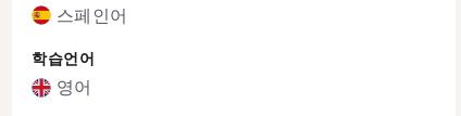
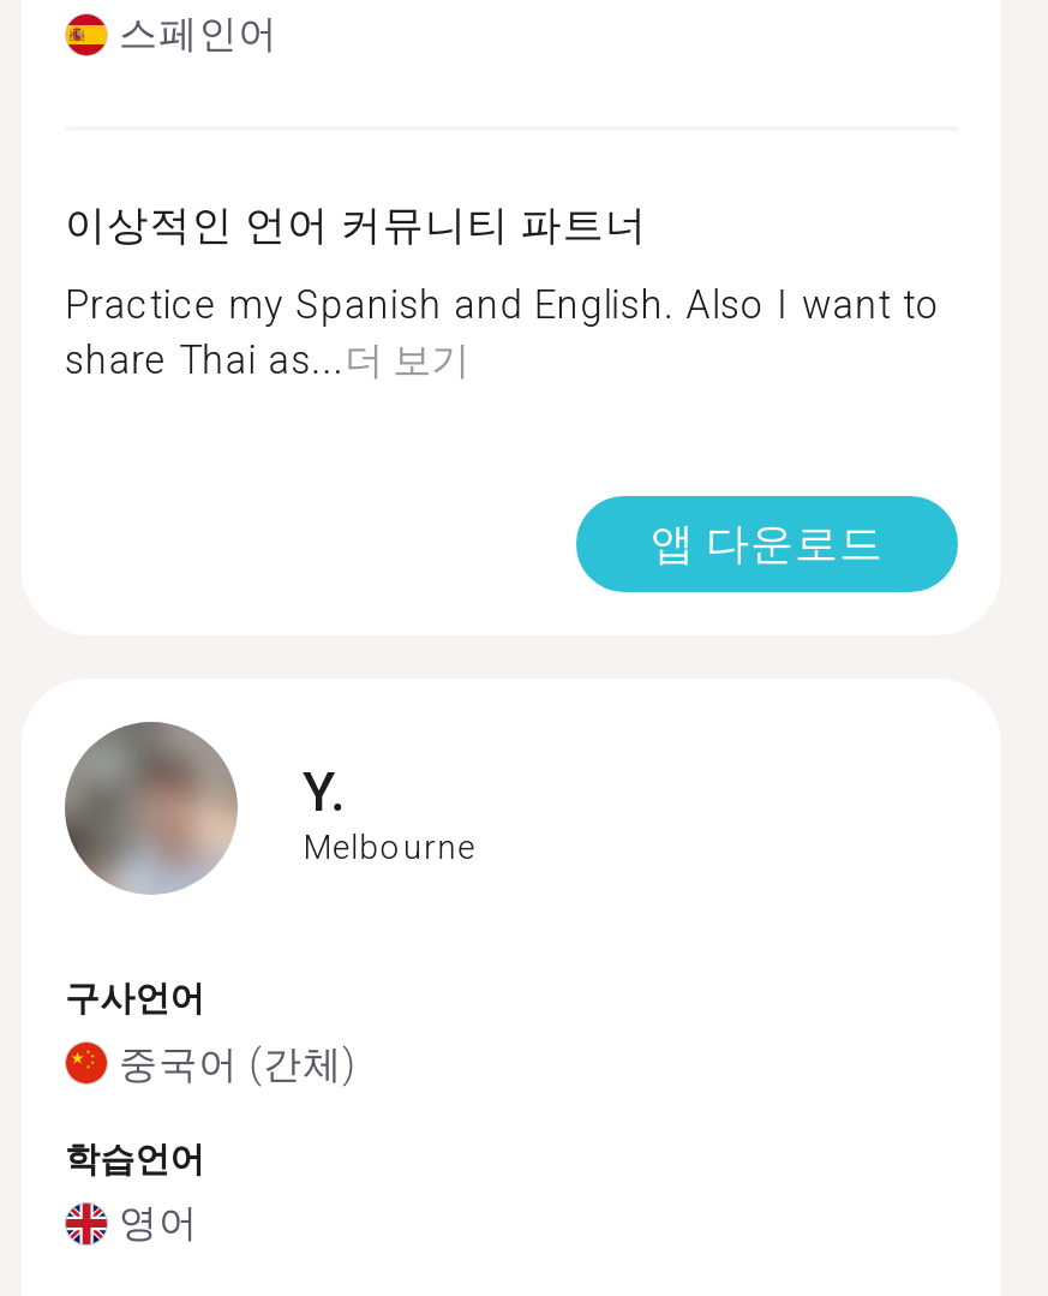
none -> [62,721,476,896] [image] | Y. | Melbourne
none -> [65,201,942,383] 이상적인 언어 커뮤니티 파트너 | Practice my Spanish and English. Also I want to | share Thai as... 더 보기
none -> [65,979,356,1086] 구사언어 | 중국어 (간체)
none -> [651,518,884,568] 앱 다운로드

